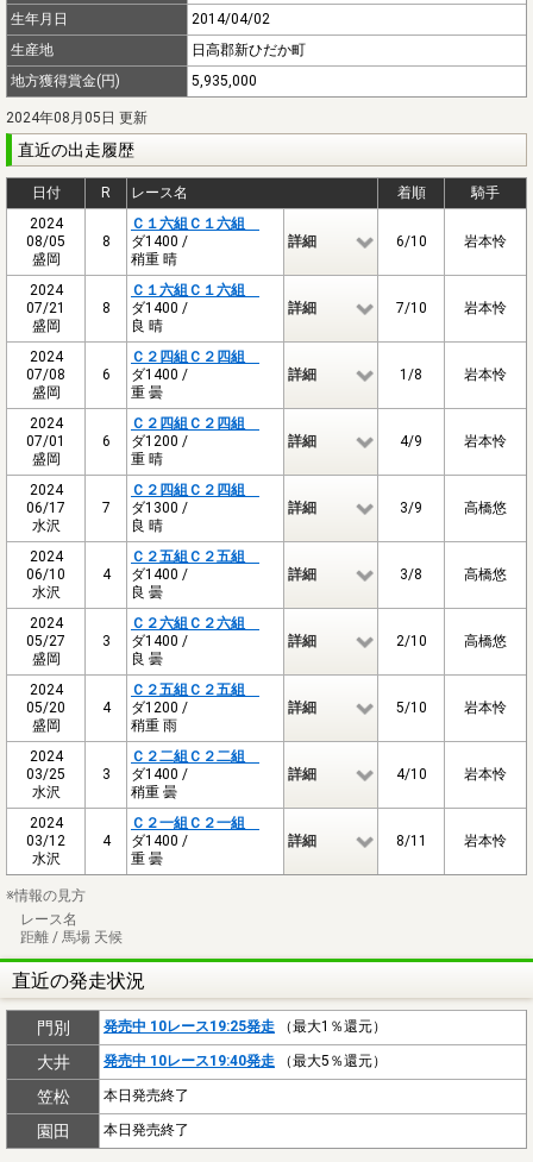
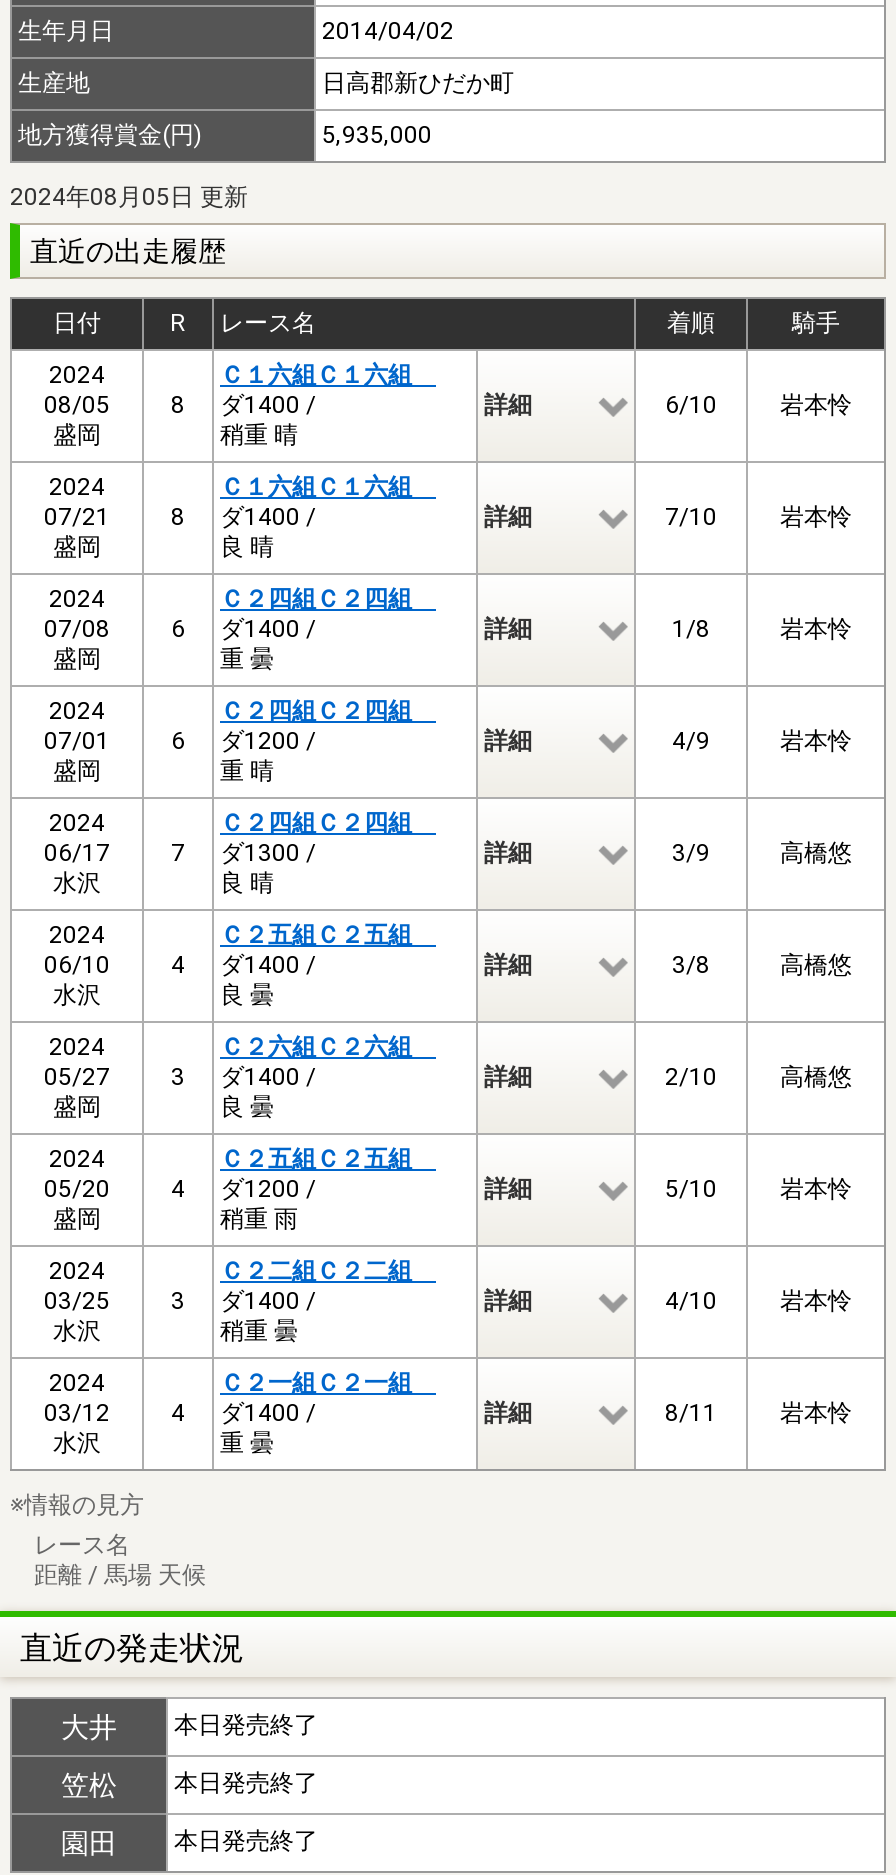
[36,1018,387,1037] 門別 | 発売中 10レース19:25発走（最大1％還元） -> none
[104,1052,387,1069] 発売中 10レース19:40発走（最大5％還元） -> [174,1711,318,1739] 本日発売終了

